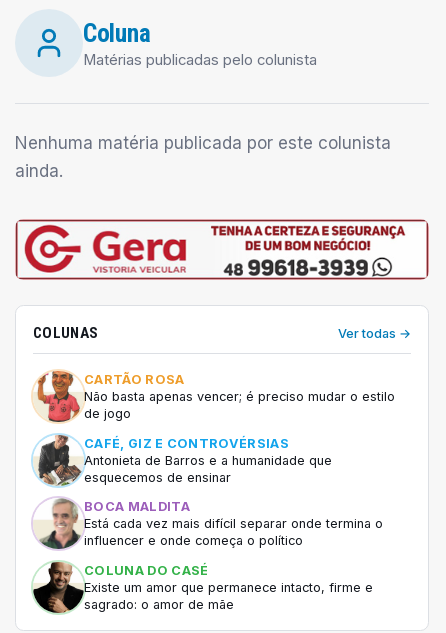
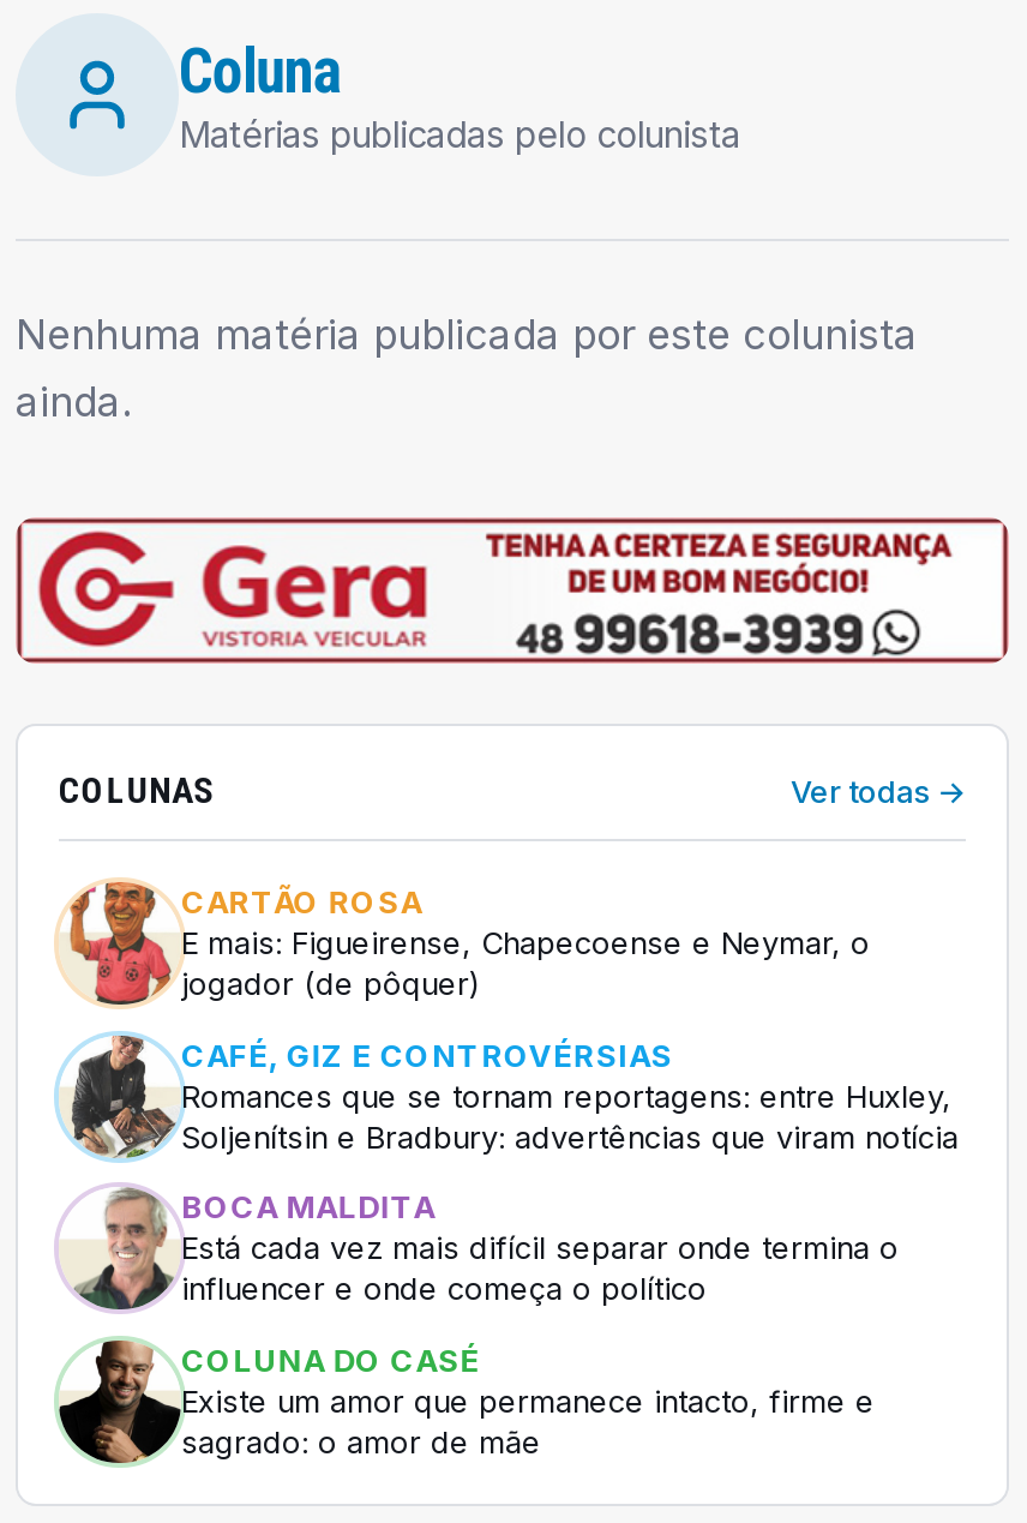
[84,389,395,421] Não basta apenas vencer; é preciso mudar o estilo | de jogo -> [181,925,870,1002] E mais: Figueirense, Chapecoense e Neymar, o | jogador (de pôquer)
[84,453,332,485] Antonieta de Barros e a humanidade que | esquecemos de ensinar -> [181,1078,959,1155] Romances que se tornam reportagens: entre Huxley, | Soljenítsin e Bradbury: advertências que viram notícia

